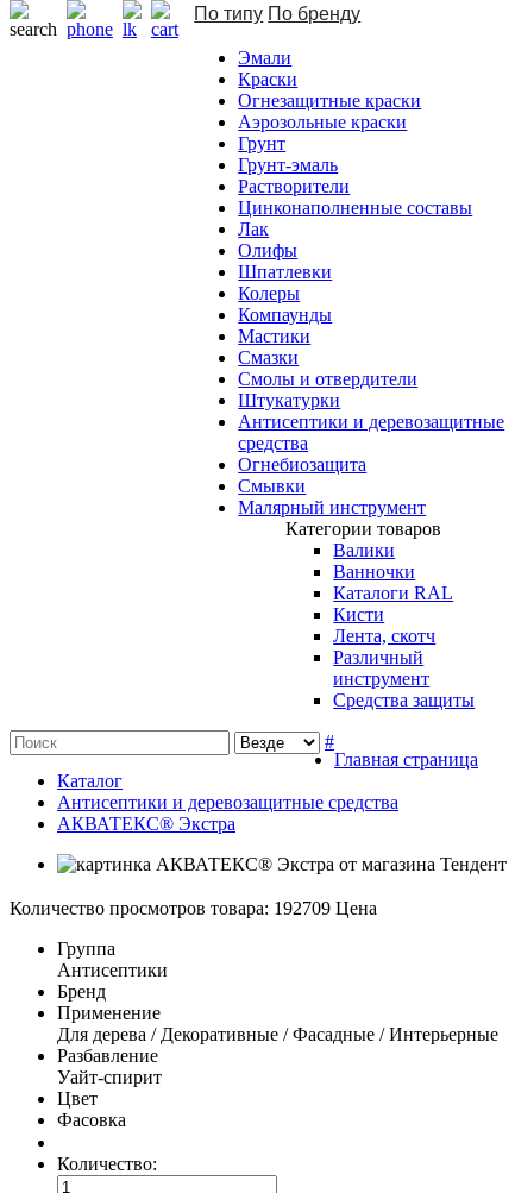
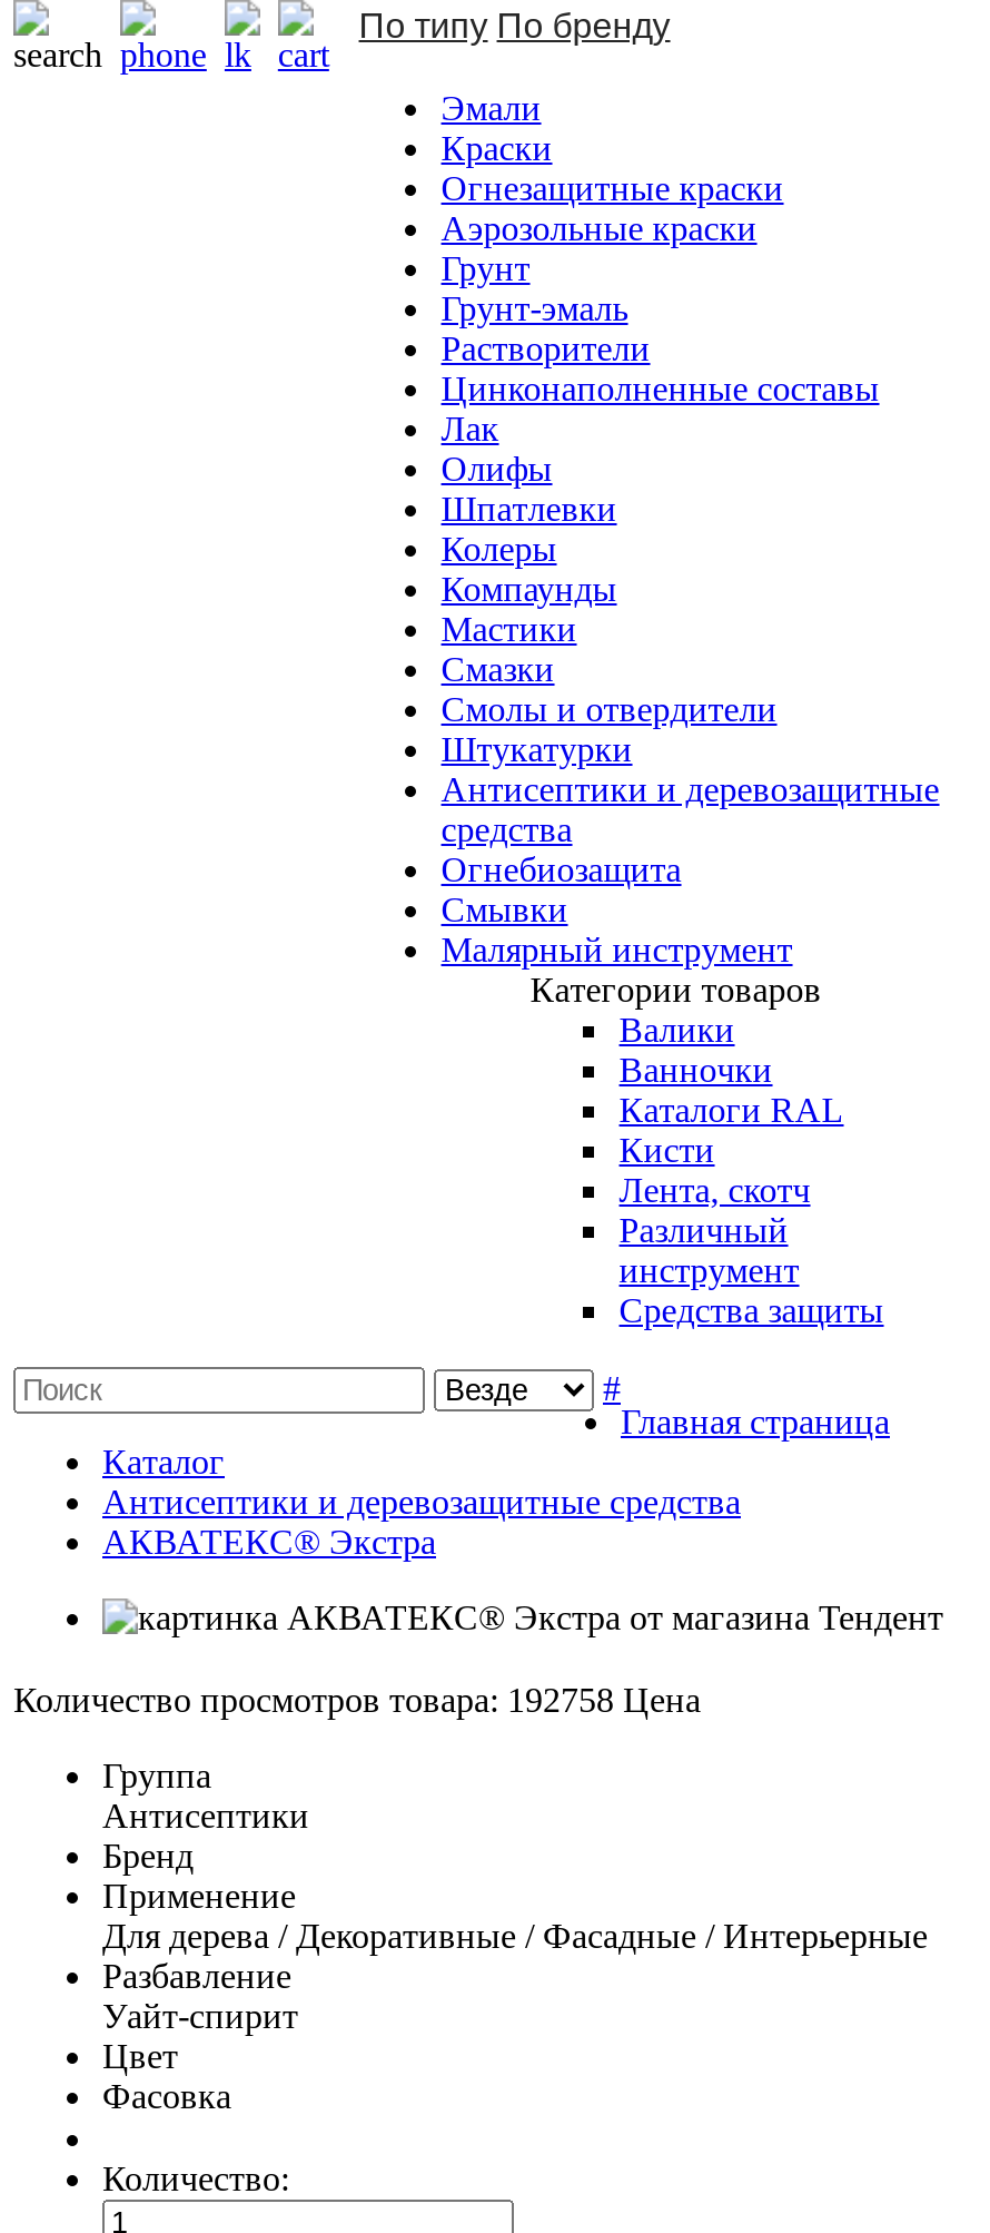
[10,898,377,918] Количество просмотров товара: 192709 Цена -> [13,1680,701,1718] Количество просмотров товара: 192758 Цена

